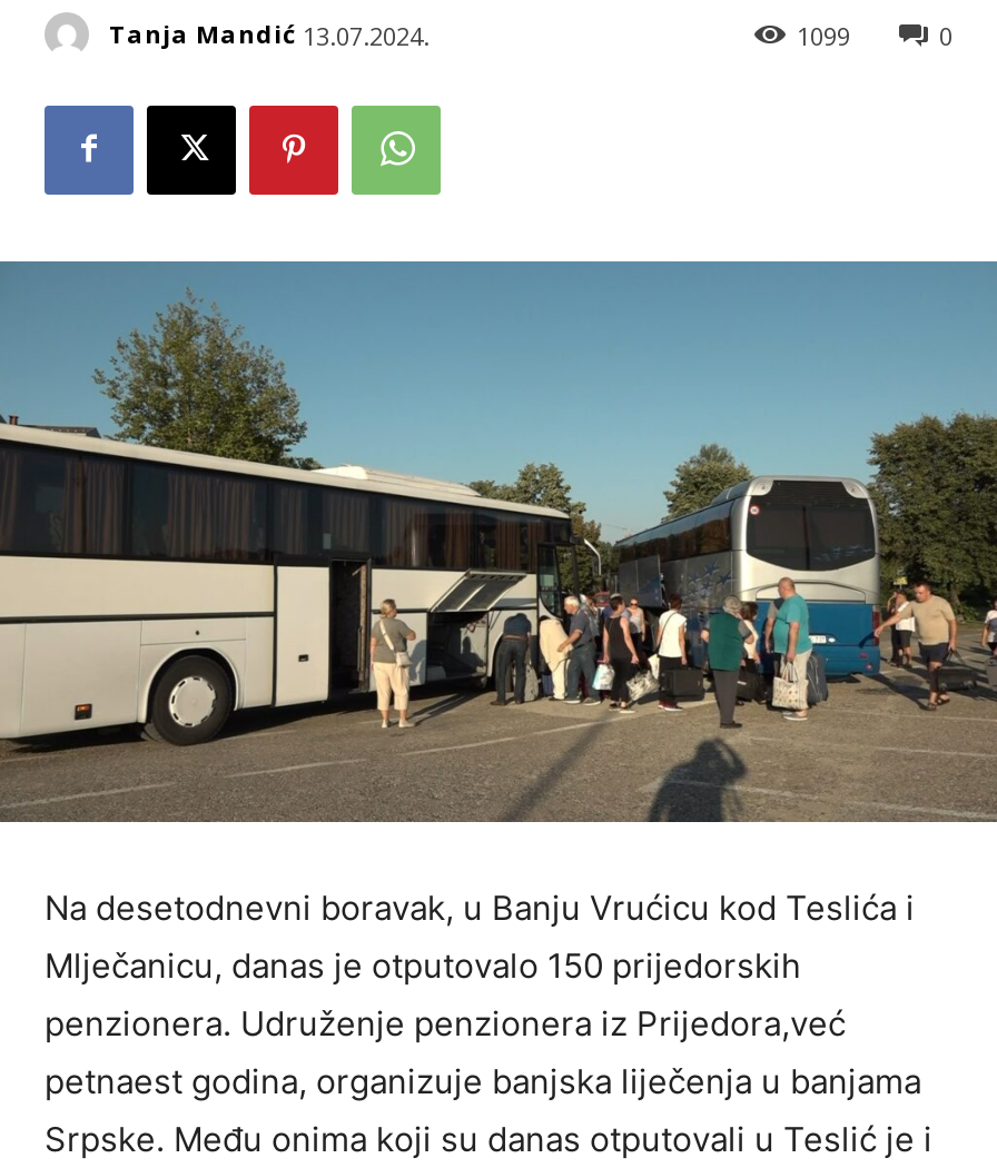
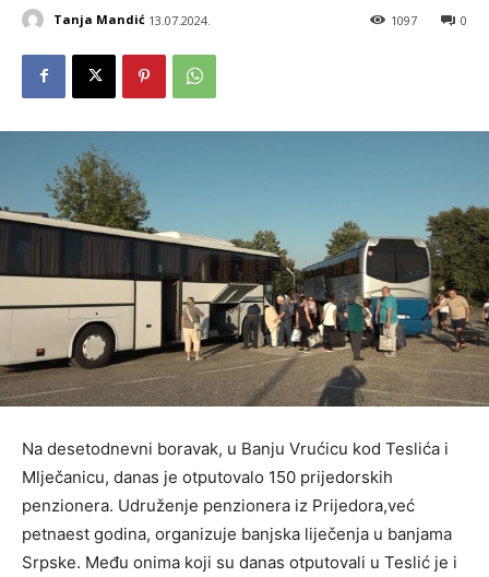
[797,18,850,52] 1099 -> [391,12,417,28] 1097

